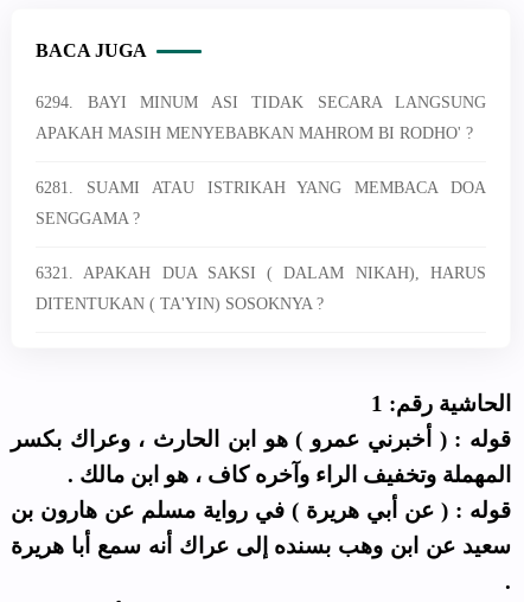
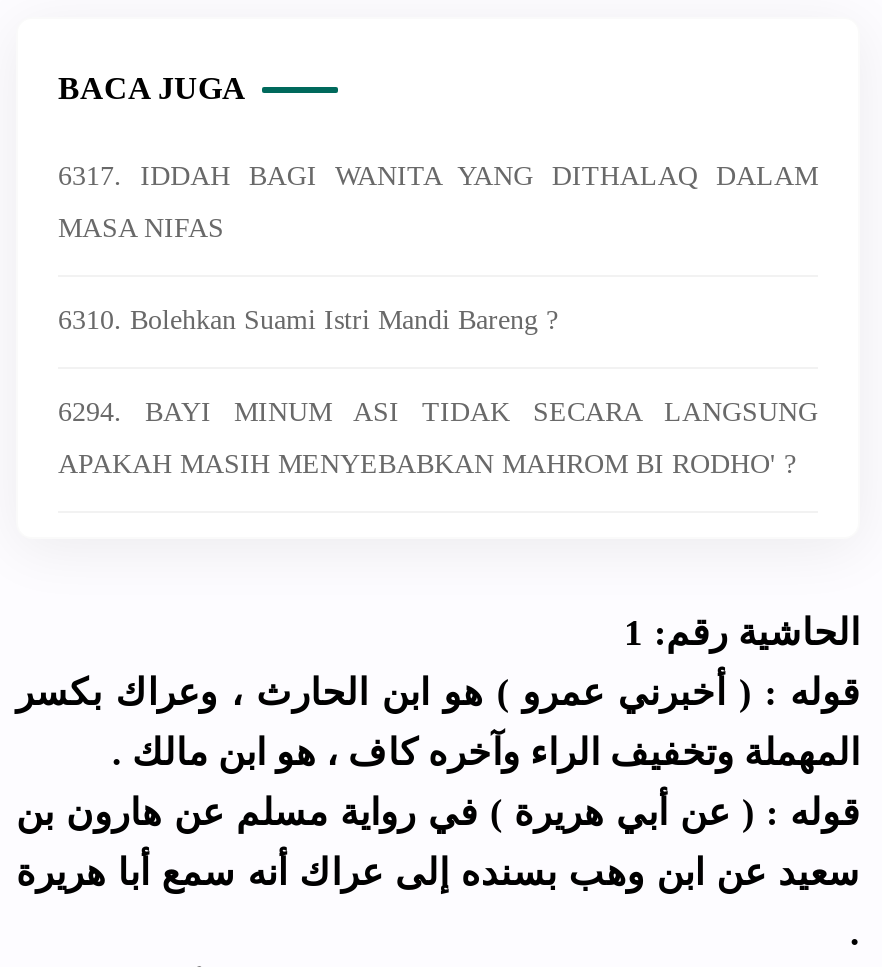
none -> [58,160,818,335] 6317. IDDAH BAGI WANITA YANG DITHALAQ DALAM | MASA NIFAS | 6310. Bolehkan Suami Istri Mandi Bareng ?
moved [36,93,486,142] -> [58,397,818,479]: 6294. BAYI MINUM ASI TIDAK SECARA LANGSUNG | APAKAH MASIH MENYEBABKAN MAHROM BI RODHO' ?
[36,179,486,313] 6281. SUAMI ATAU ISTRIKAH YANG MEMBACA DOA | SENGGAMA ? | 6321. APAKAH DUA SAKSI ( DALAM NIKAH), HARUS | DITENTUKAN ( TA'YIN) SOSOKNYA ? -> none

